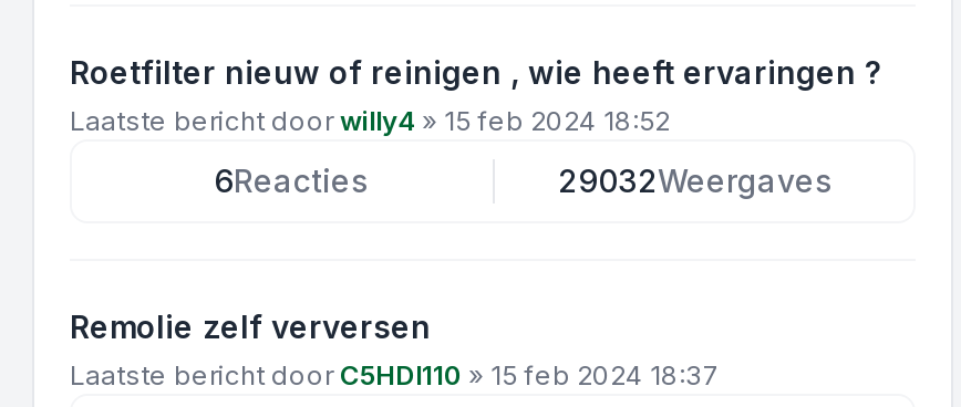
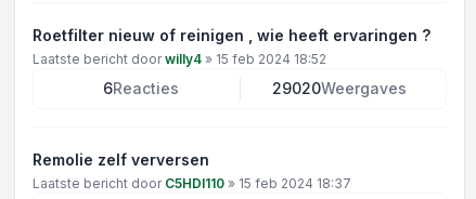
[558,161,833,199] 29032Weergaves -> [272,79,406,97] 29020Weergaves

